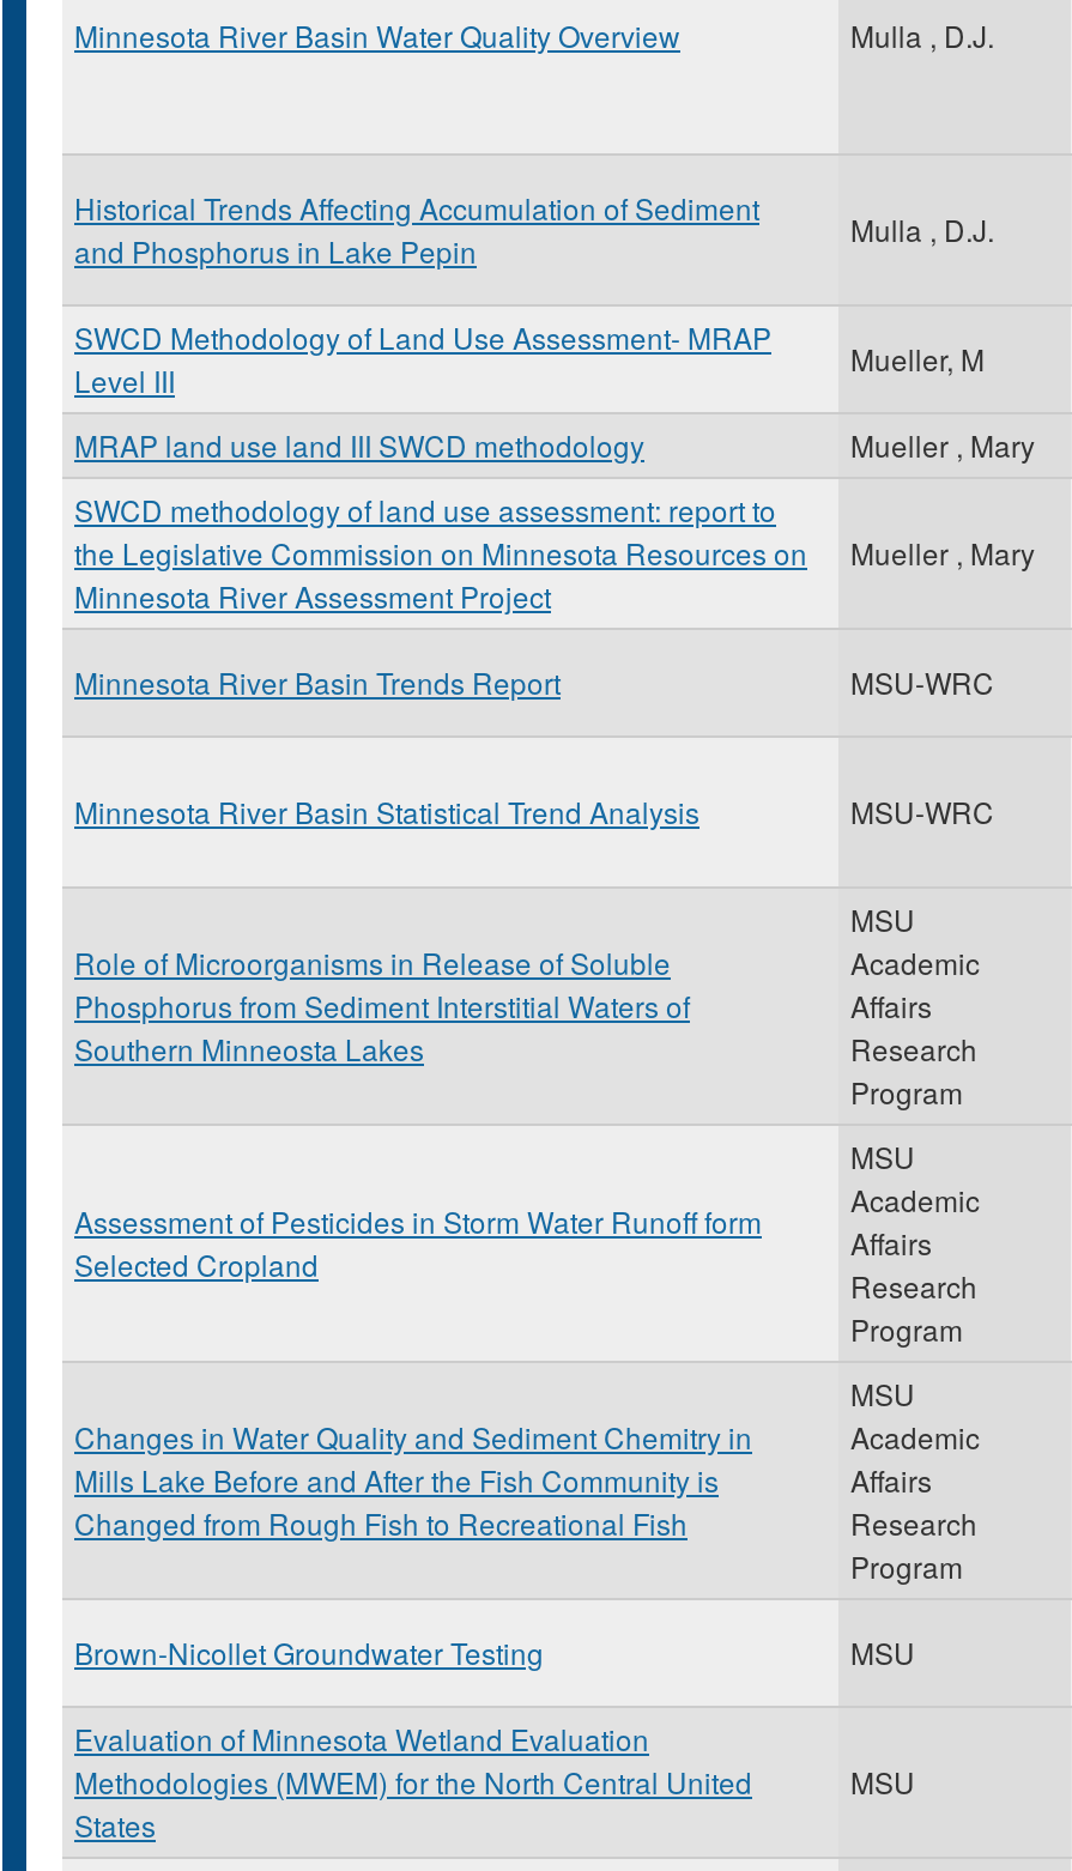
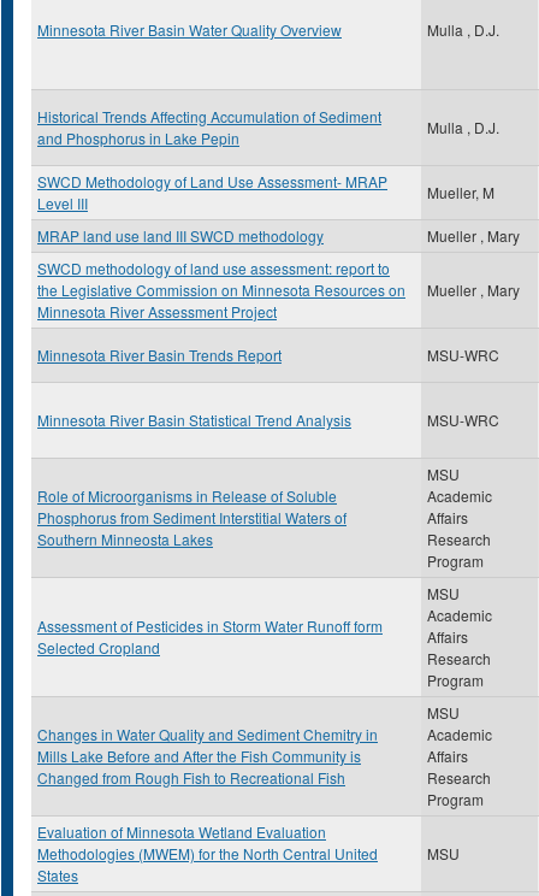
[74,1631,915,1672] Brown-Nicollet Groundwater Testing | MSU -> none

